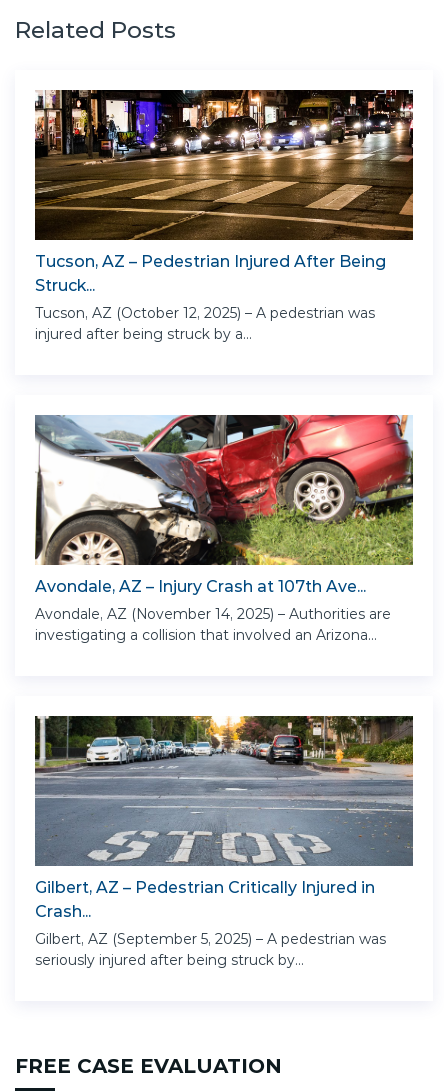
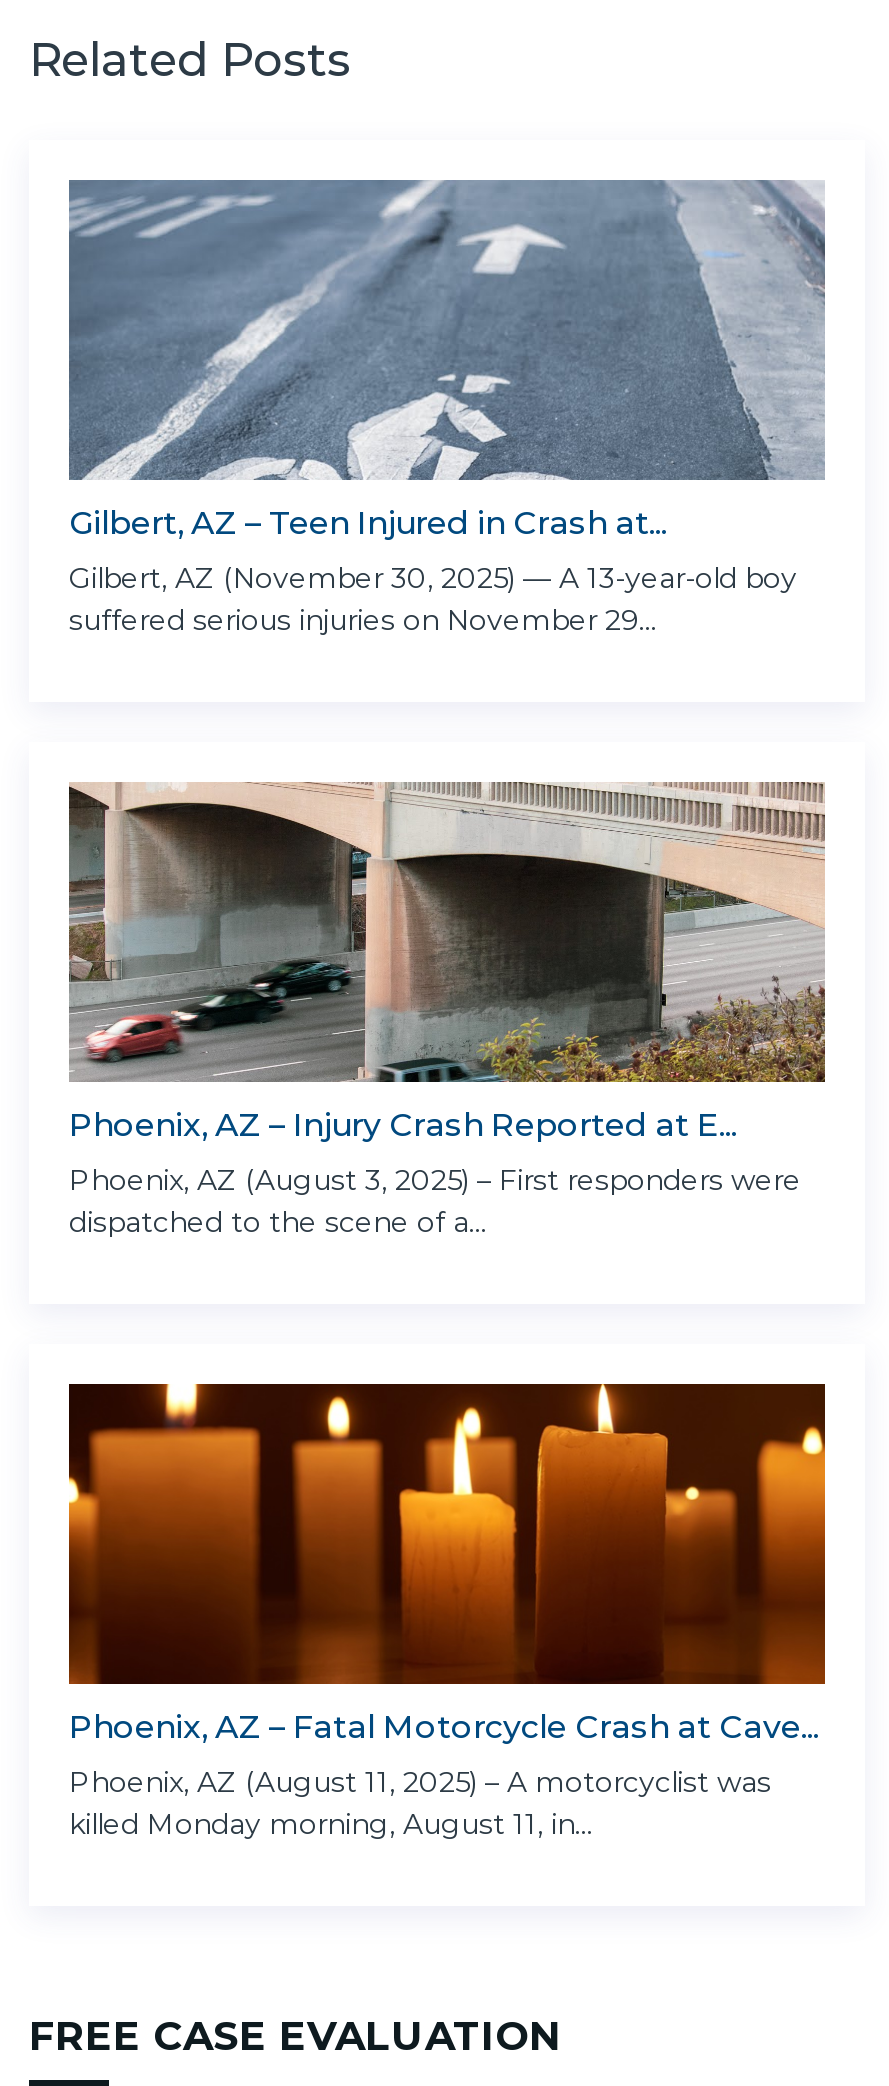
[34,89,414,295] [image] | Tucson, AZ – Pedestrian Injured After Being | Struck... -> [67,178,825,542] [image] | Gilbert, AZ – Teen Injured in Crash at...
[35,304,375,343] Tucson, AZ (October 12, 2025) – A pedestrian was | injured after being struck by a... -> [69,560,797,638] Gilbert, AZ (November 30, 2025) — A 13-year-old boy | suffered serious injuries on November 29...
[35,414,413,596] [image] | Avondale, AZ – Injury Crash at 107th Ave... -> [67,780,825,1144] [image] | Phoenix, AZ – Injury Crash Reported at E...
[35,605,391,644] Avondale, AZ (November 14, 2025) – Authorities are | investigating a collision that involved an Arizona... -> [69,1162,801,1240] Phoenix, AZ (August 3, 2025) – First responders were | dispatched to the scene of a...
[34,715,414,921] [image] | Gilbert, AZ – Pedestrian Critically Injured in | Crash... -> [67,1382,827,1746] [image] | Phoenix, AZ – Fatal Motorcycle Crash at Cave...
[35,930,386,969] Gilbert, AZ (September 5, 2025) – A pedestrian was | seriously injured after being struck by... -> [69,1764,771,1842] Phoenix, AZ (August 11, 2025) – A motorcyclist was | killed Monday morning, August 11, in...

